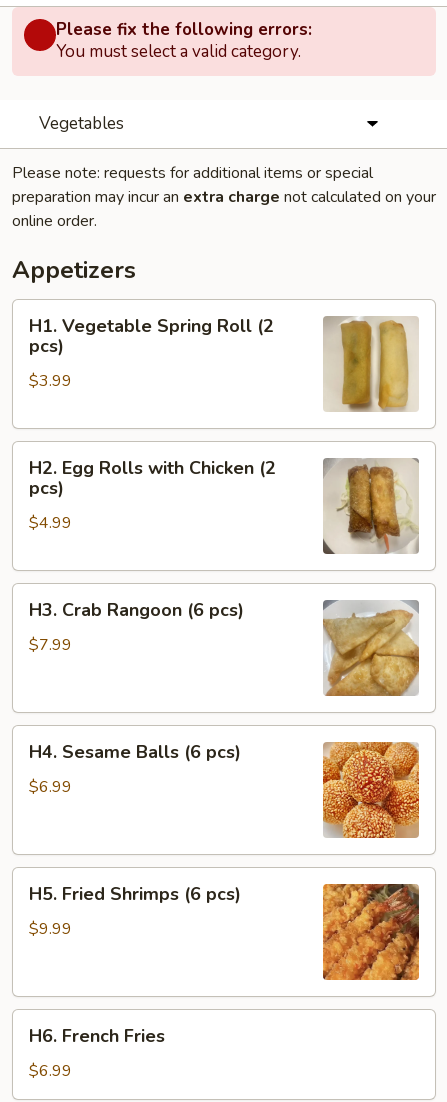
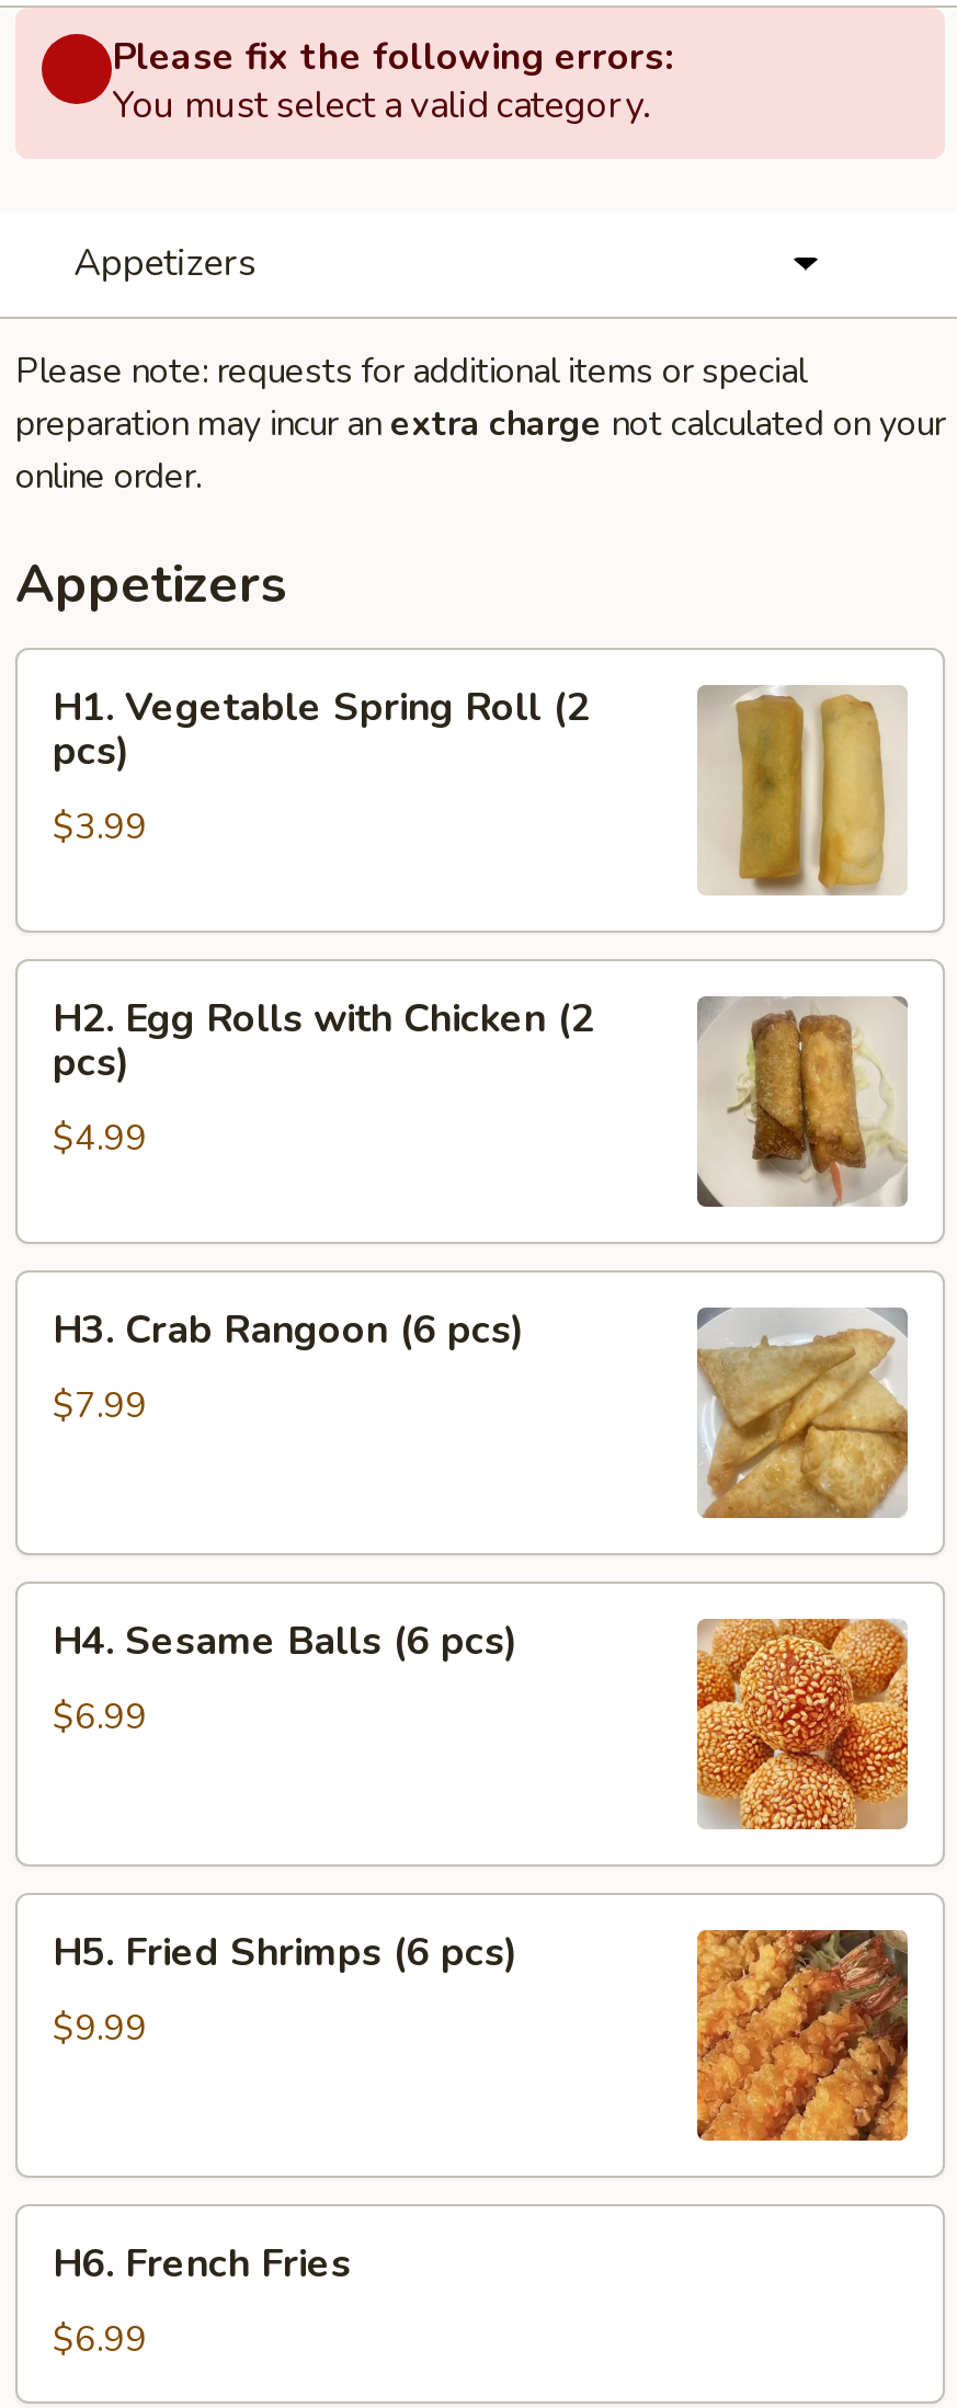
[39,112,124,135] Vegetables -> [74,238,256,288] Appetizers

